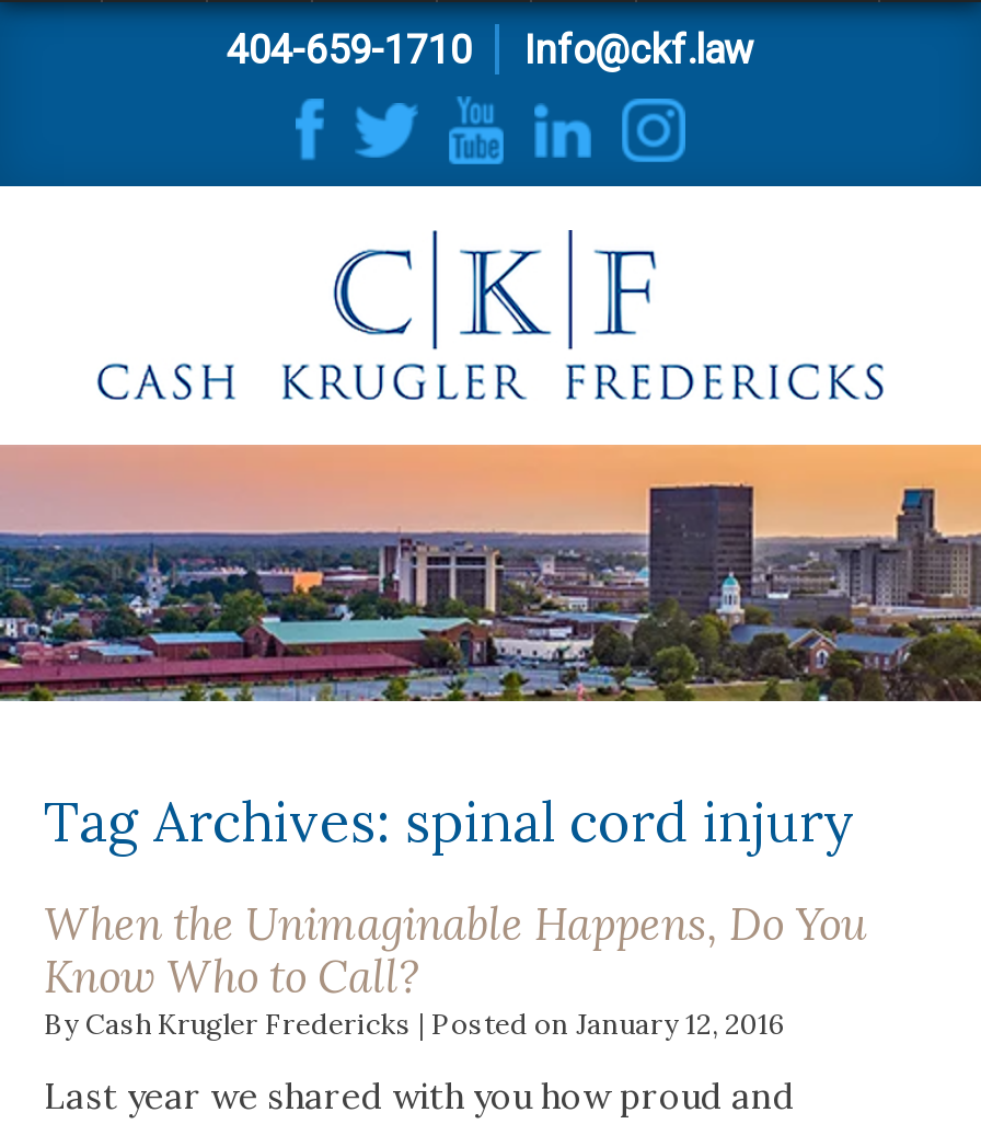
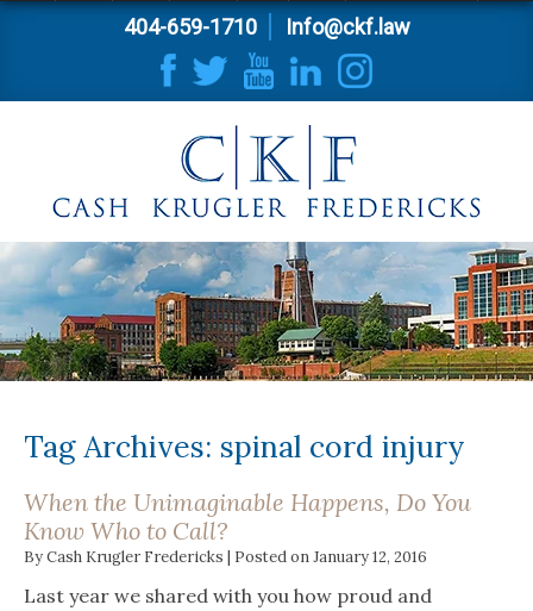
[7,443,974,703] [image] -> [4,241,529,382] [image]

